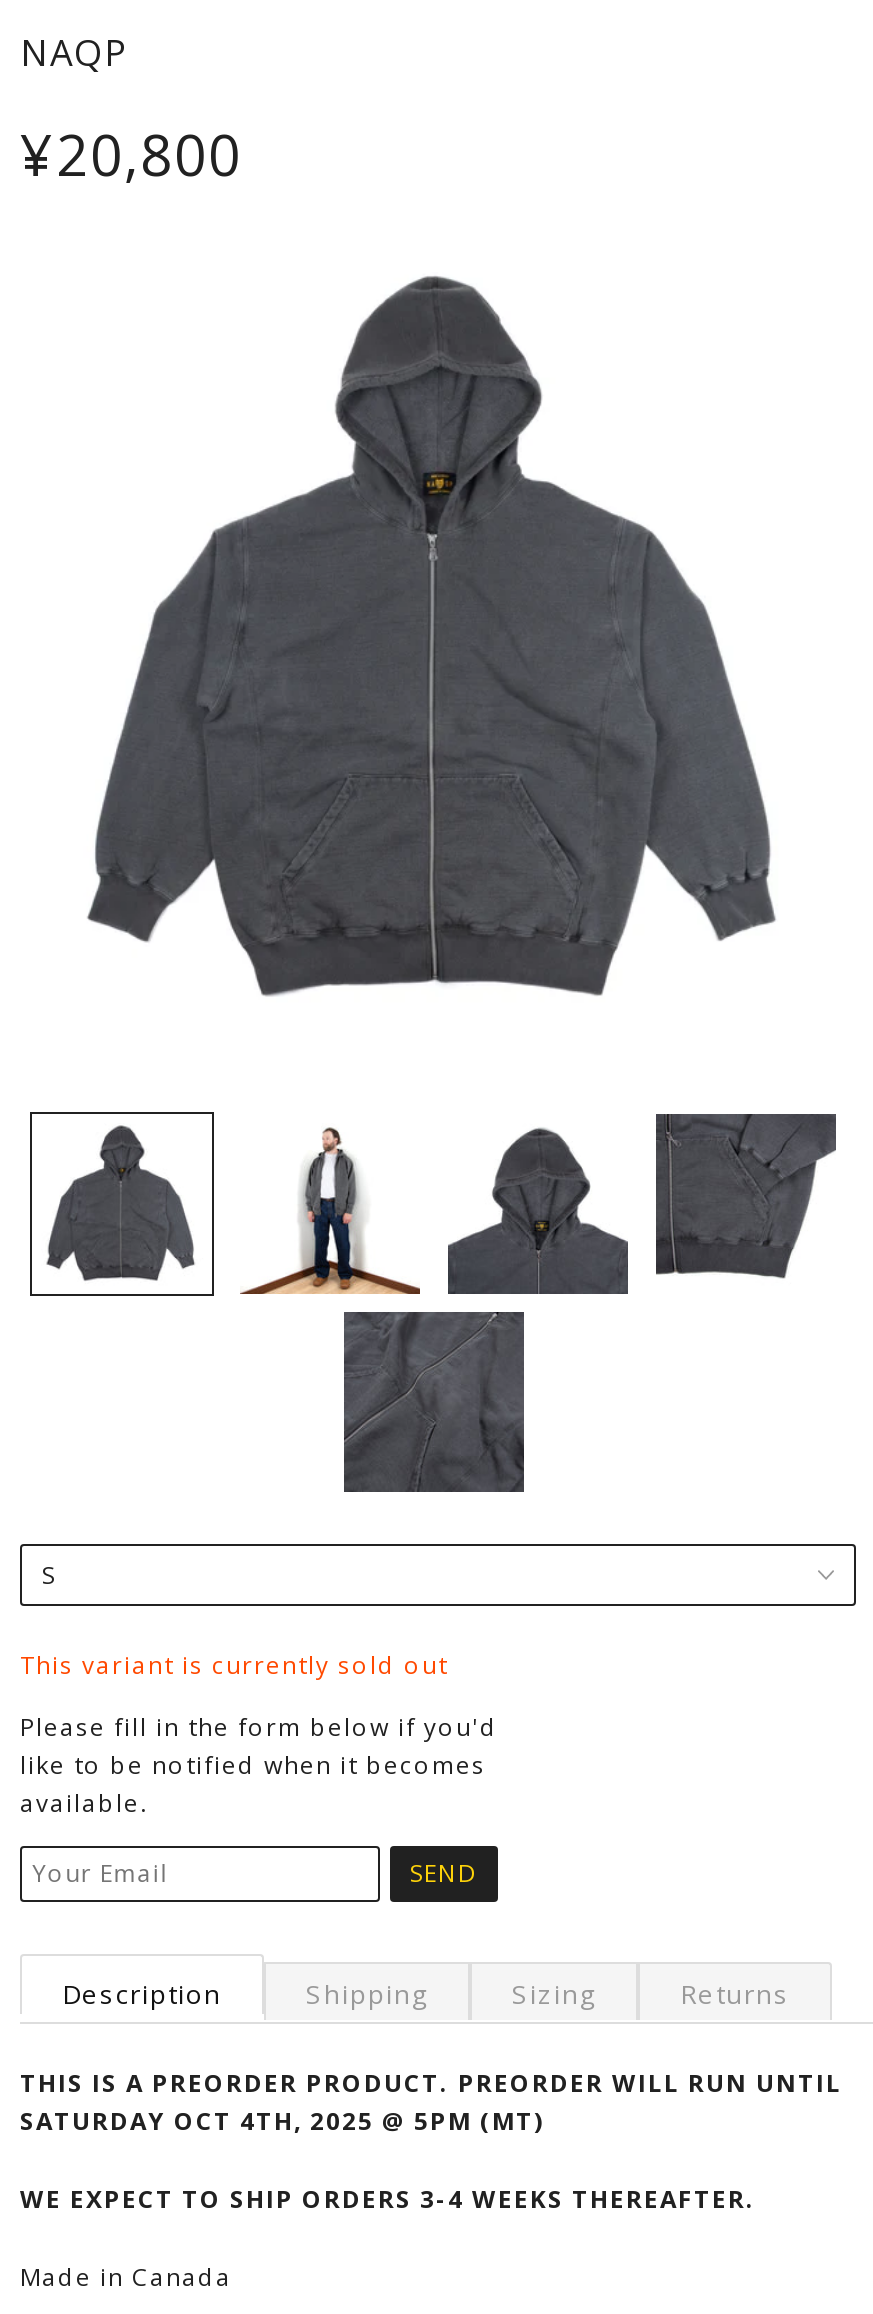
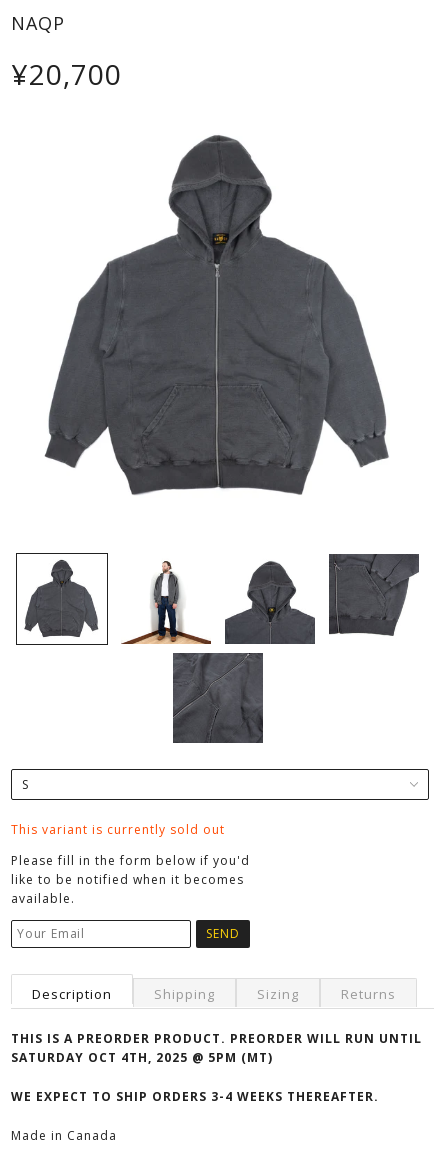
[20,116,242,192] ¥20,800 -> [11,55,122,93] ¥20,700

